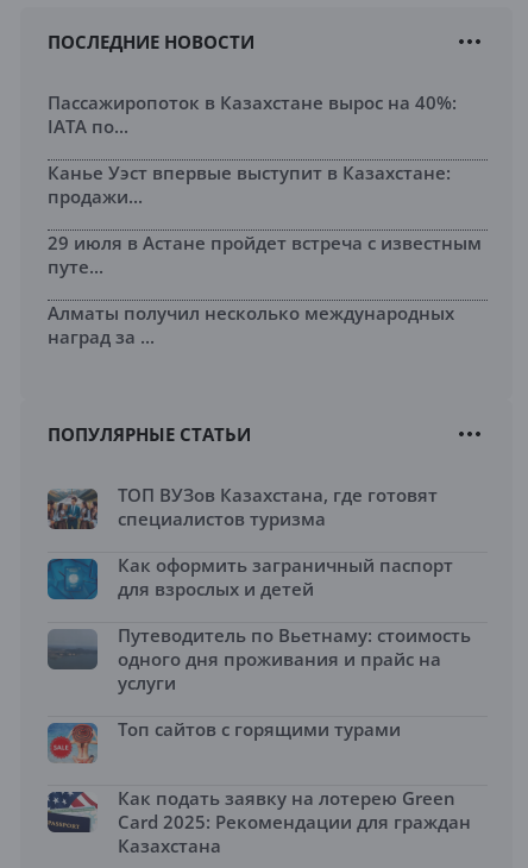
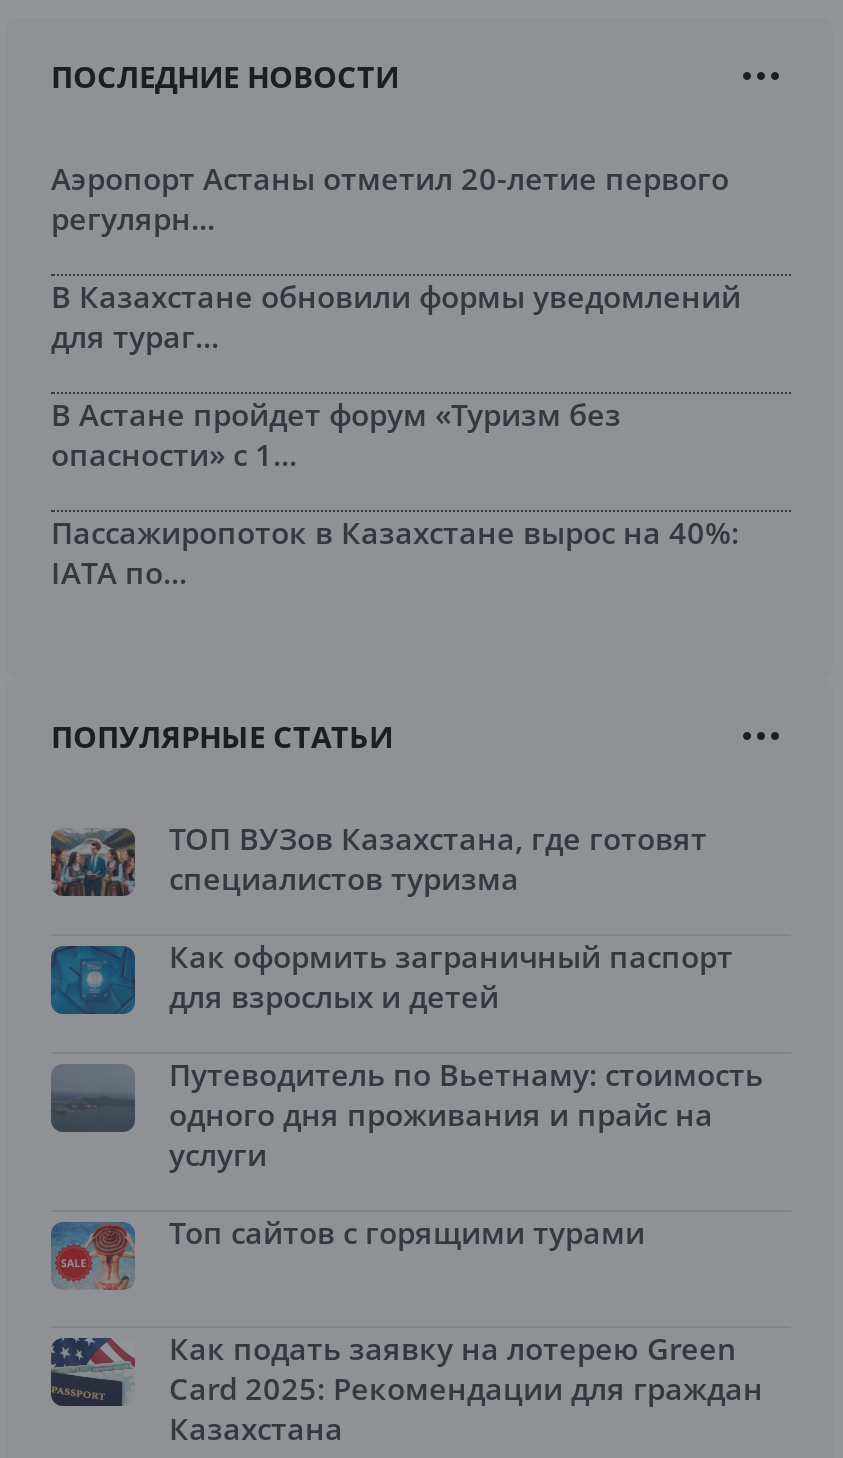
none -> [51,158,741,474] Аэропорт Астаны отметил 20-летие первого | регулярн... | В Казахстане обновили формы уведомлений | для тураг... | В Астане пройдет форум «Туризм без | опасности» с 1...
moved [48,90,457,138] -> [51,512,739,592]: Пассажиропоток в Казахстане вырос на 40%: | IATA по...
[48,161,482,348] Канье Уэст впервые выступит в Казахстане: | продажи... | 29 июля в Астане пройдет встреча с известным | путе... | Алматы получил несколько международных | наград за ... -> none

